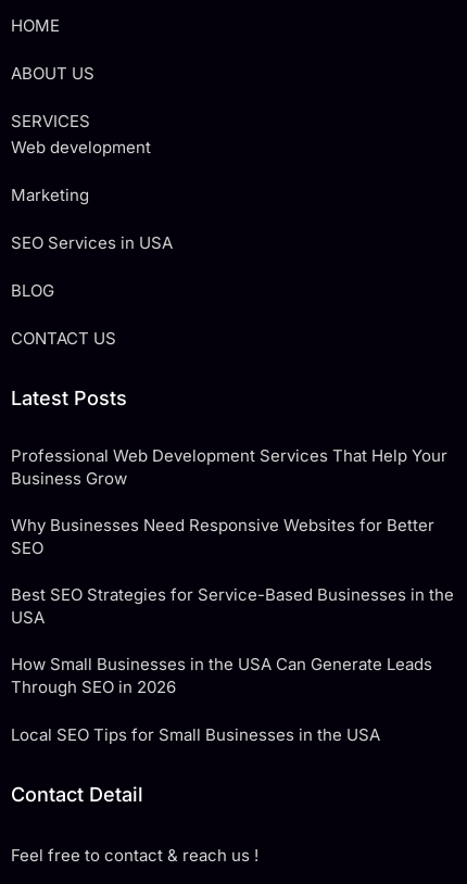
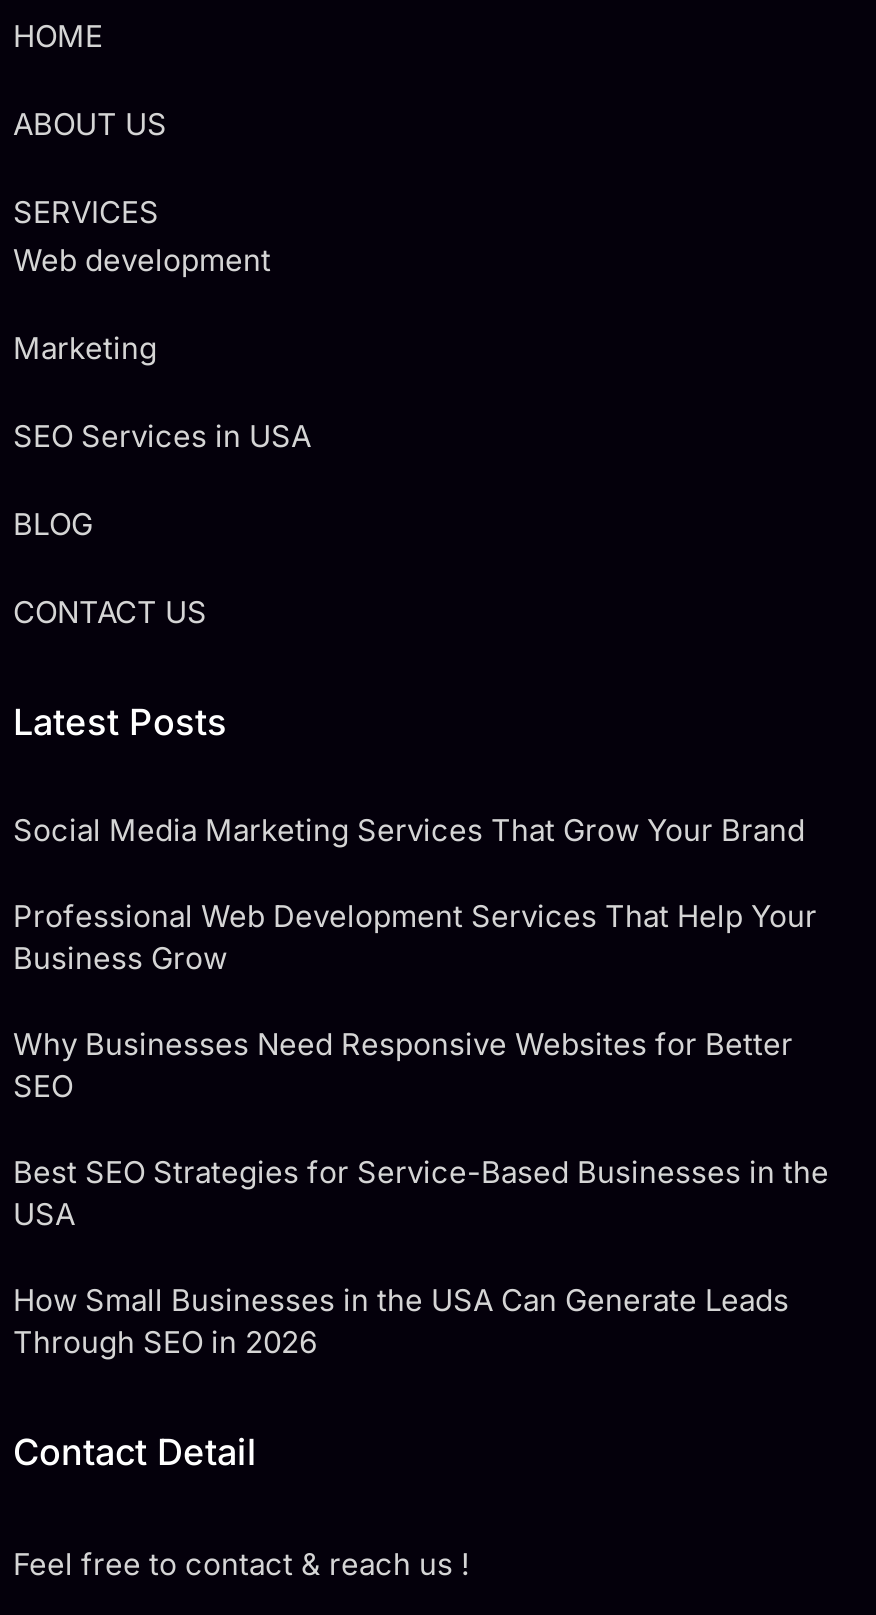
none -> [13,810,805,848] Social Media Marketing Services That Grow Your Brand
moved [11,446,454,698] -> [13,896,829,1360]: Professional Web Development Services That Help Your | Business Grow | Why Businesses Need Responsive Websites for Better | SEO | Best SEO Strategies for Service-Based Businesses in the | USA | How Small Businesses in the USA Can Generate Leads | Through SEO in 2026
[11,725,380,746] Local SEO Tips for Small Businesses in the USA -> none

